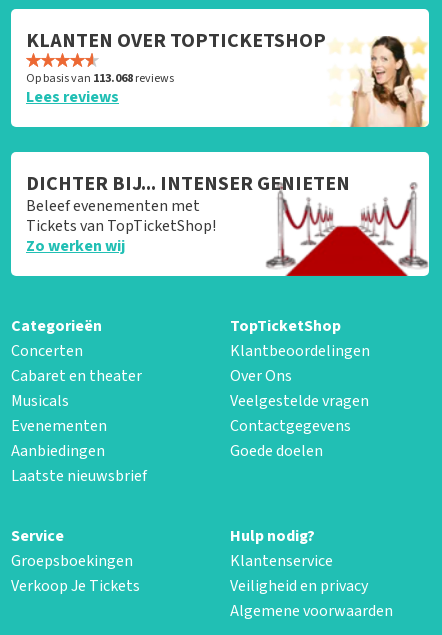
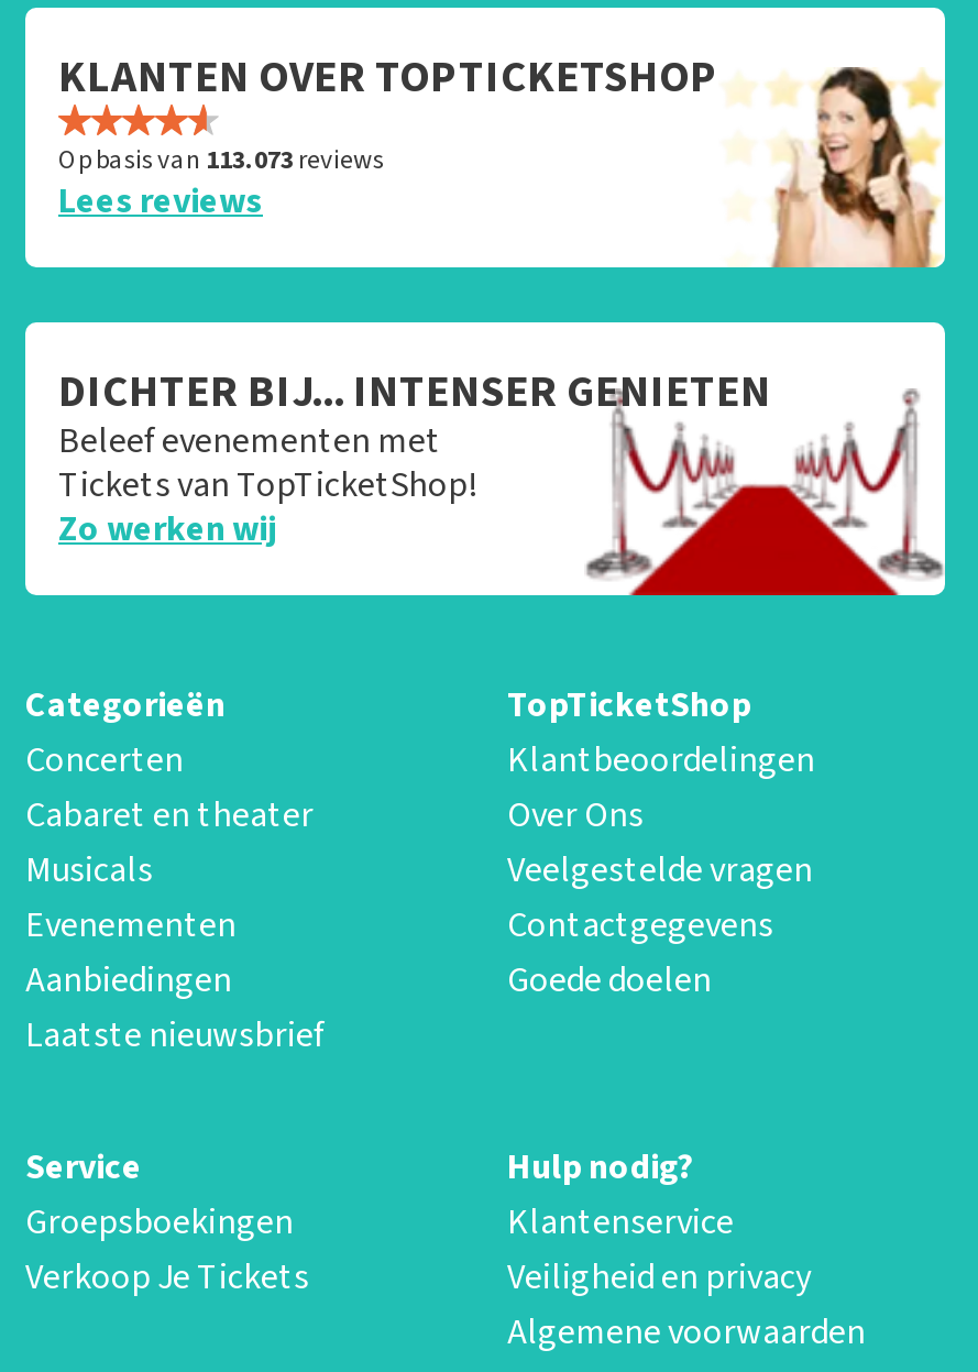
[26,70,174,87] Op basis van 113.068 reviews -> [58,141,384,178] Op basis van 113.073 reviews

